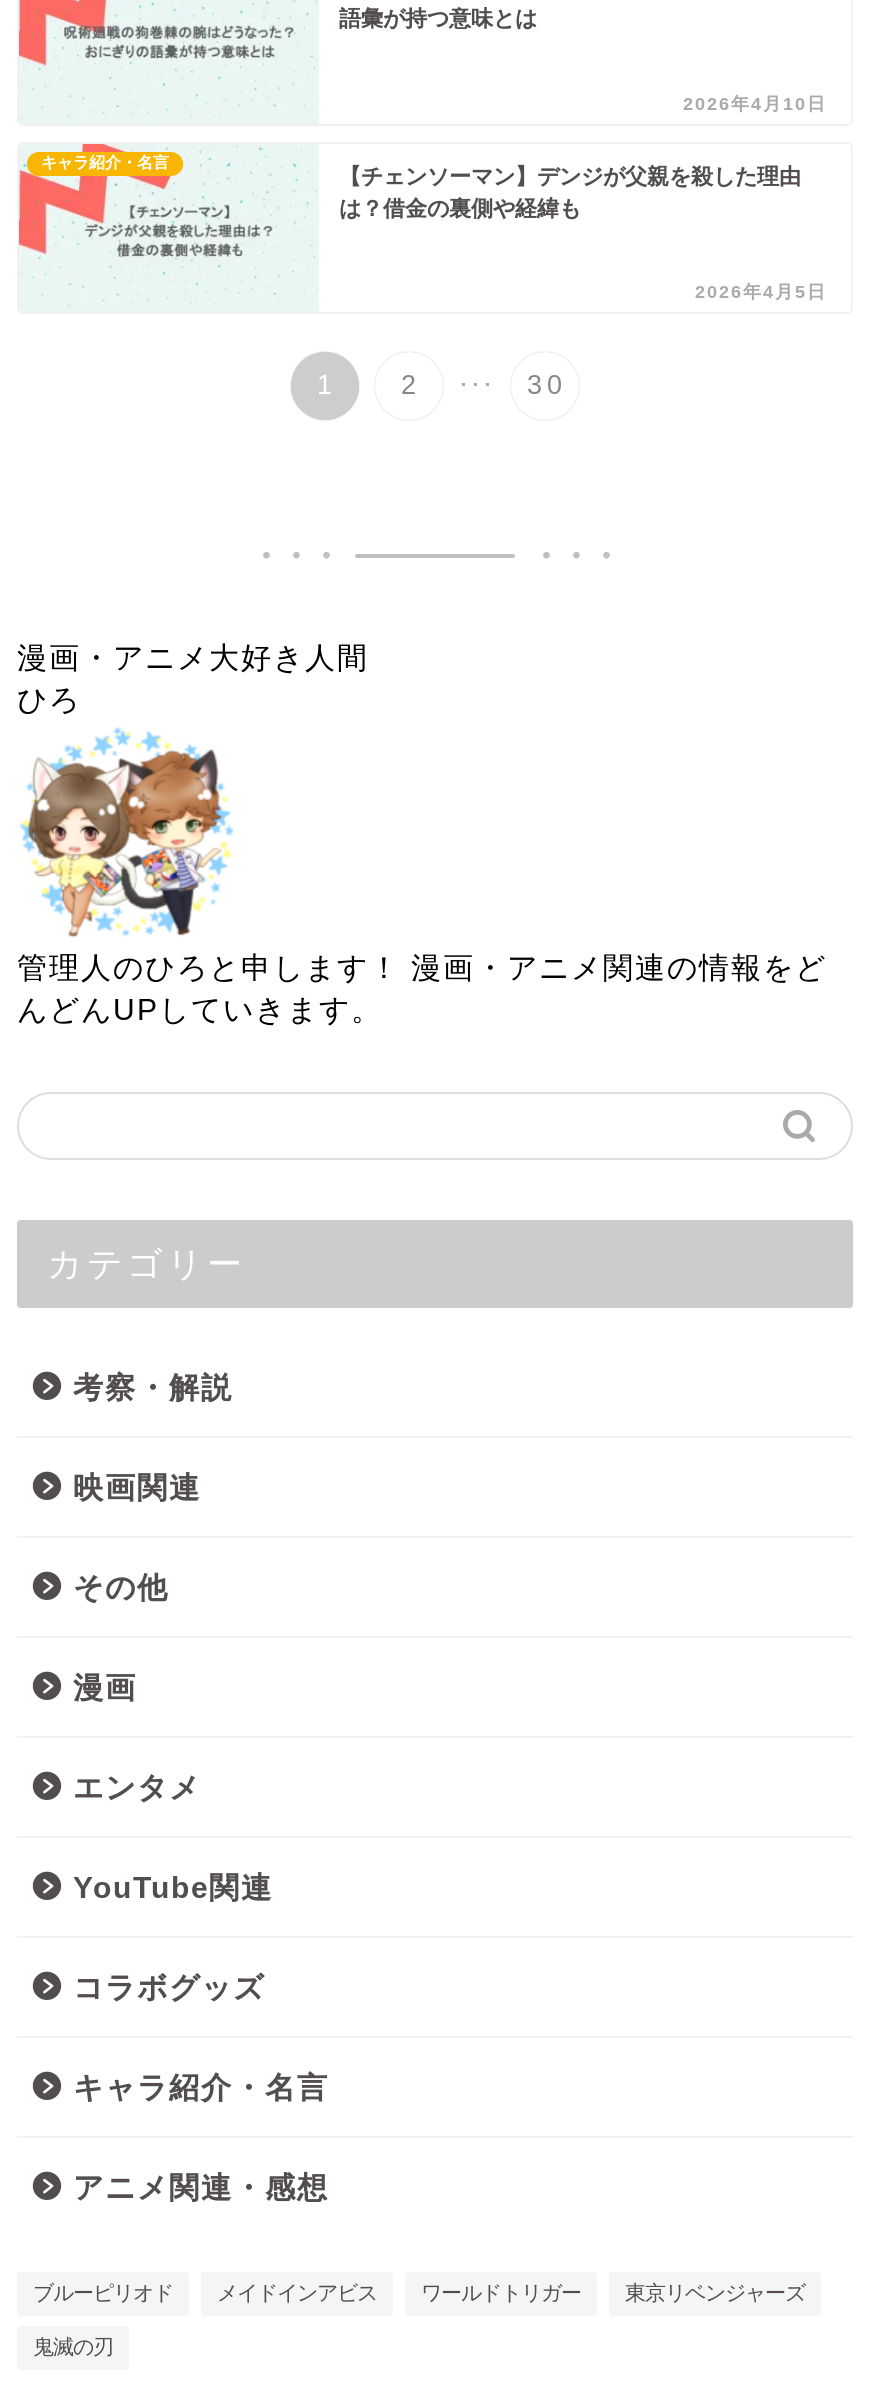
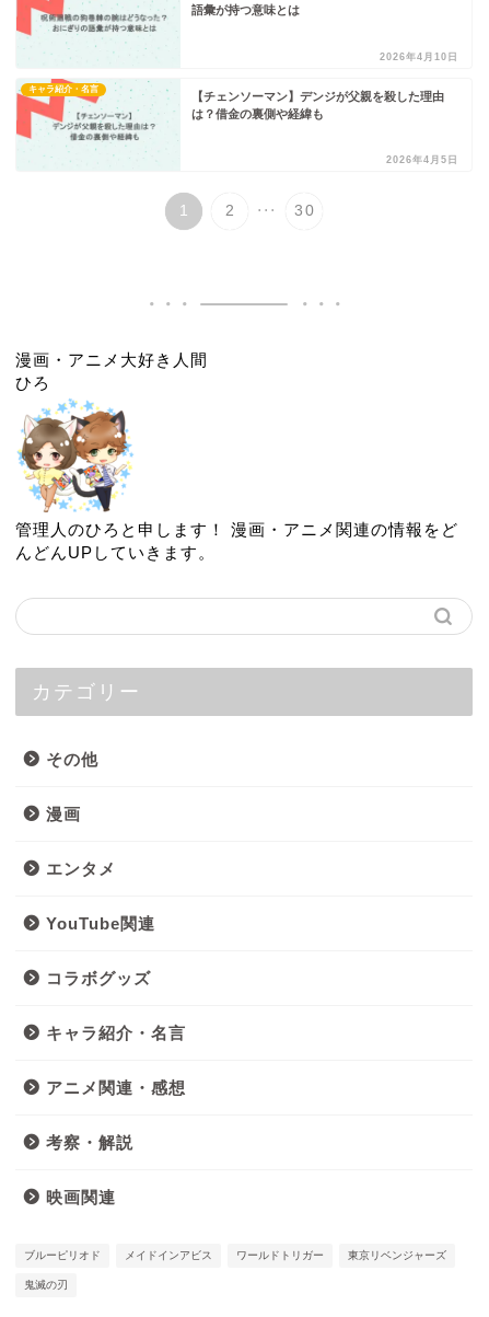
moved [73,1370,233,1504] -> [46,1133,133,1207]: 考察・解説 | 映画関連
moved [73,1570,329,2204] -> [46,750,186,1097]: その他 | 漫画 | エンタメ | YouTube関連 | コラボグッズ | キャラ紹介・名言 | アニメ関連・感想

